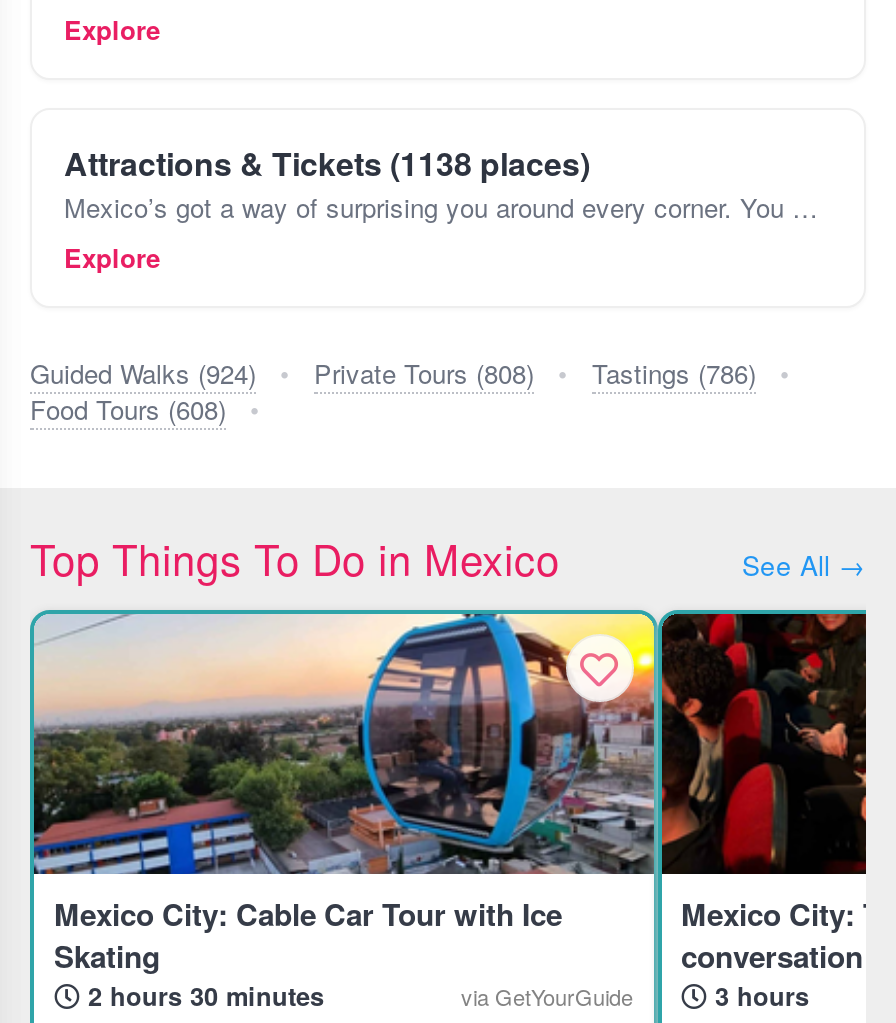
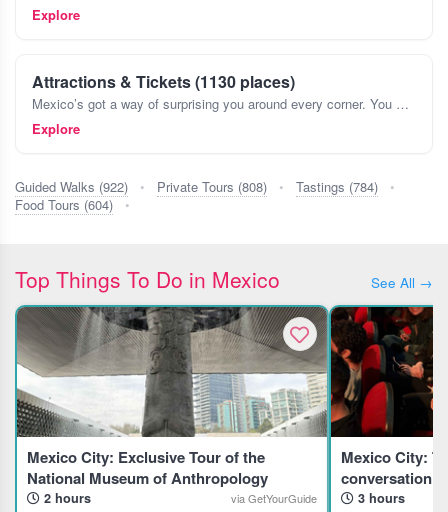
[64,140,590,186] Attractions & Tickets (1138 places) -> [32,70,295,93] Attractions & Tickets (1130 places)
[30,354,256,392] Guided Walks (924) -> [15,177,128,196] Guided Walks (922)
[592,354,756,392] Tastings (786) -> [296,177,378,196] Tastings (784)
[30,390,226,428] Food Tours (608) -> [15,195,113,214] Food Tours (604)
[32,614,656,1014] [image] | Mexico City: Cable Car Tour with Ice | Skating | 2 hours 30 minutes -> [16,306,328,507] [image] | Mexico City: Exclusive Tour of the | National Museum of Anthropology | 2 hours

